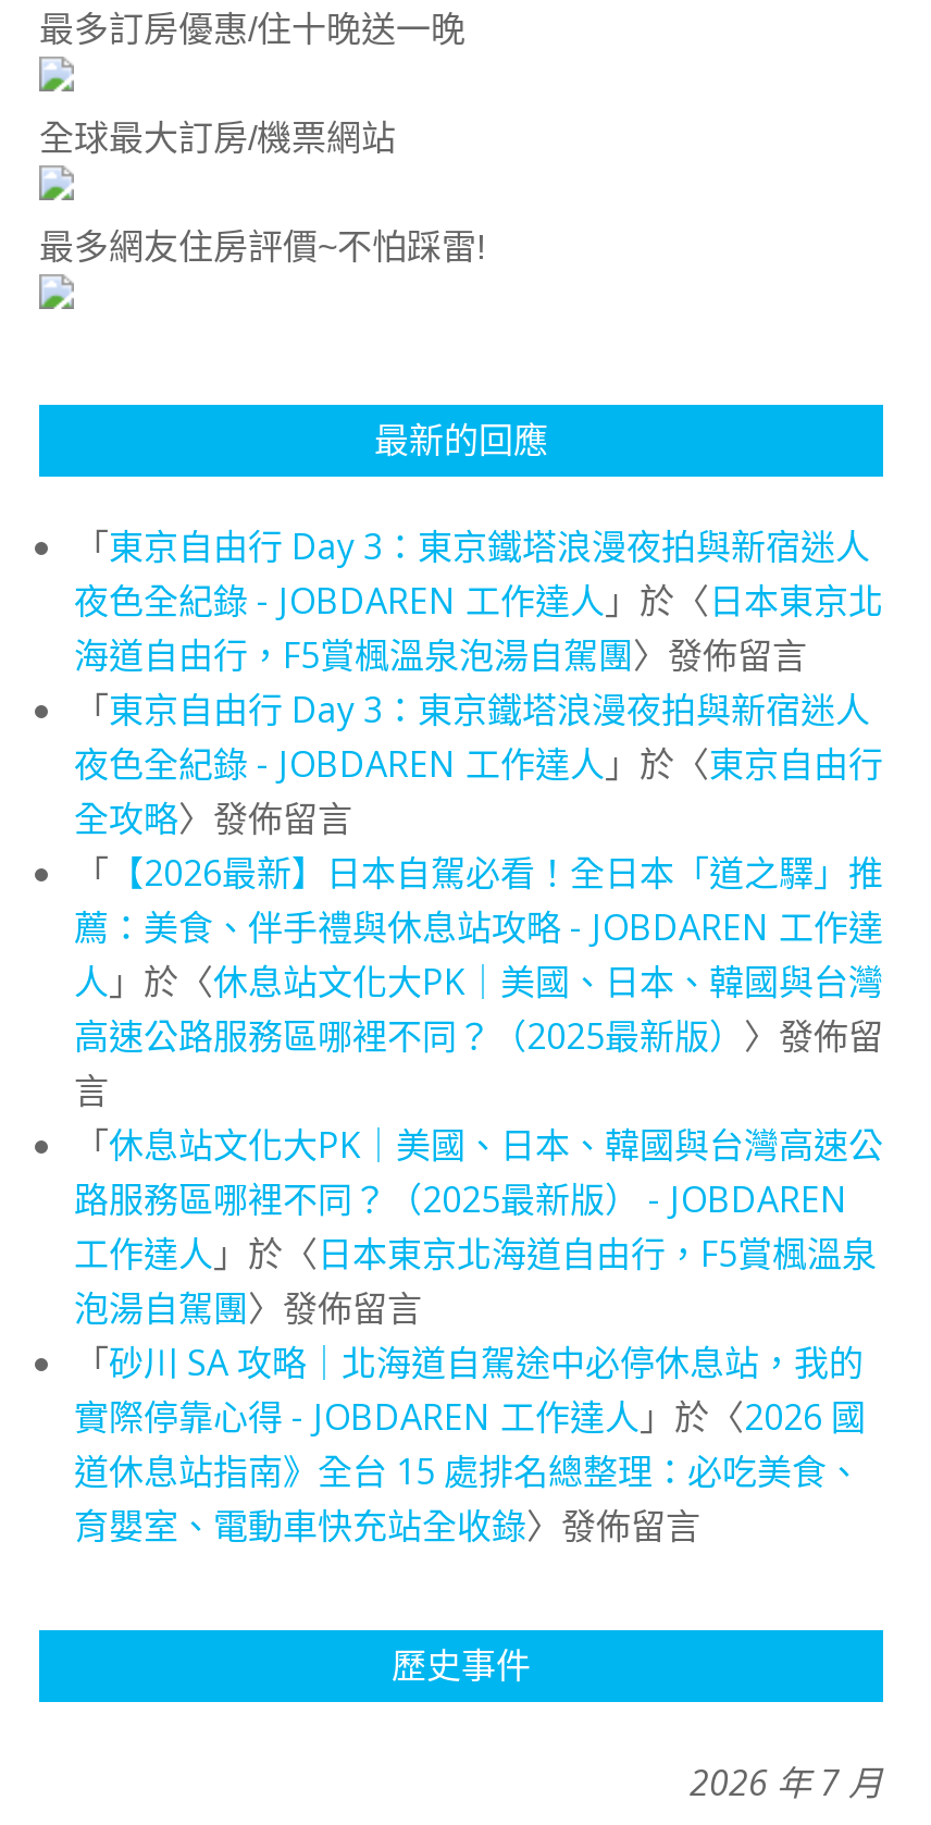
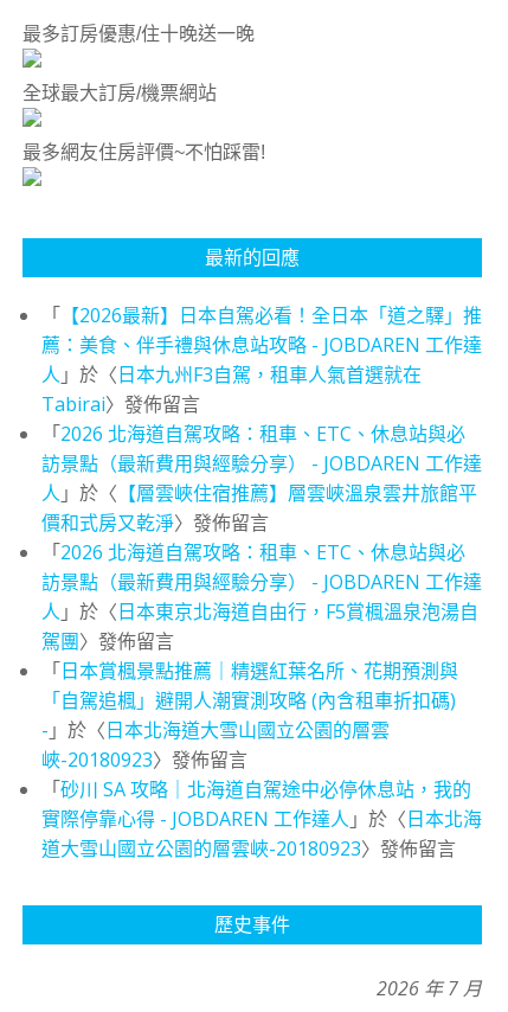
[74,522,883,842] 「東京自由行 Day 3：東京鐵塔浪漫夜拍與新宿迷人 | 夜色全紀錄 - JOBDAREN 工作達人」於〈日本東京北 | 海道自由行，F5賞楓溫泉泡湯自駕團〉發佈留言 | 「東京自由行 Day 3：東京鐵塔浪漫夜拍與新宿迷人 | 夜色全紀錄 - JOBDAREN 工作達人」於〈東京自由行 | 全攻略〉發佈留言 -> none
moved [74,849,883,951] -> [41,302,482,358]: 「【2026最新】日本自駕必看！全日本「道之驛」推 | 薦：美食、伴手禮與休息站攻略 - JOBDAREN 工作達
[74,958,883,1332] 人」於〈休息站文化大PK｜美國、日本、韓國與台灣 | 高速公路服務區哪裡不同？（2025最新版）〉發佈留 | 言 | 「休息站文化大PK｜美國、日本、韓國與台灣高速公 | 路服務區哪裡不同？（2025最新版） - JOBDAREN | 工作達人」於〈日本東京北海道自由行，F5賞楓溫泉 | 泡湯自駕團〉發佈留言 -> [41,361,482,773] 人」於〈日本九州F3自駕，租車人氣首選就在 | Tabirai〉發佈留言 | 「2026 北海道自駕攻略：租車、ETC、休息站與必 | 訪景點（最新費用與經驗分享） - JOBDAREN 工作達 | 人」於〈【層雲峽住宿推薦】層雲峽溫泉雲井旅館平 | 價和式房又乾淨〉發佈留言 | 「2026 北海道自駕攻略：租車、ETC、休息站與必 | 訪景點（最新費用與經驗分享） - JOBDAREN 工作達 | 人」於〈日本東京北海道自由行，F5賞楓溫泉泡湯自 | 駕團〉發佈留言 | 「日本賞楓景點推薦｜精選紅葉名所、花期預測與 | 「自駕追楓」避開人潮實測攻略 (內含租車折扣碼) | -」於〈日本北海道大雪山國立公園的層雲 | 峽-20180923〉發佈留言
moved [74,1339,864,1386] -> [41,776,471,802]: 「砂川 SA 攻略｜北海道自駕途中必停休息站，我的
[74,1393,866,1550] 實際停靠心得 - JOBDAREN 工作達人」於〈2026 國 | 道休息站指南》全台 15 處排名總整理：必吃美食、 | 育嬰室、電動車快充站全收錄〉發佈留言 -> [41,806,482,862] 實際停靠心得 - JOBDAREN 工作達人」於〈日本北海 | 道大雪山國立公園的層雲峽-20180923〉發佈留言

